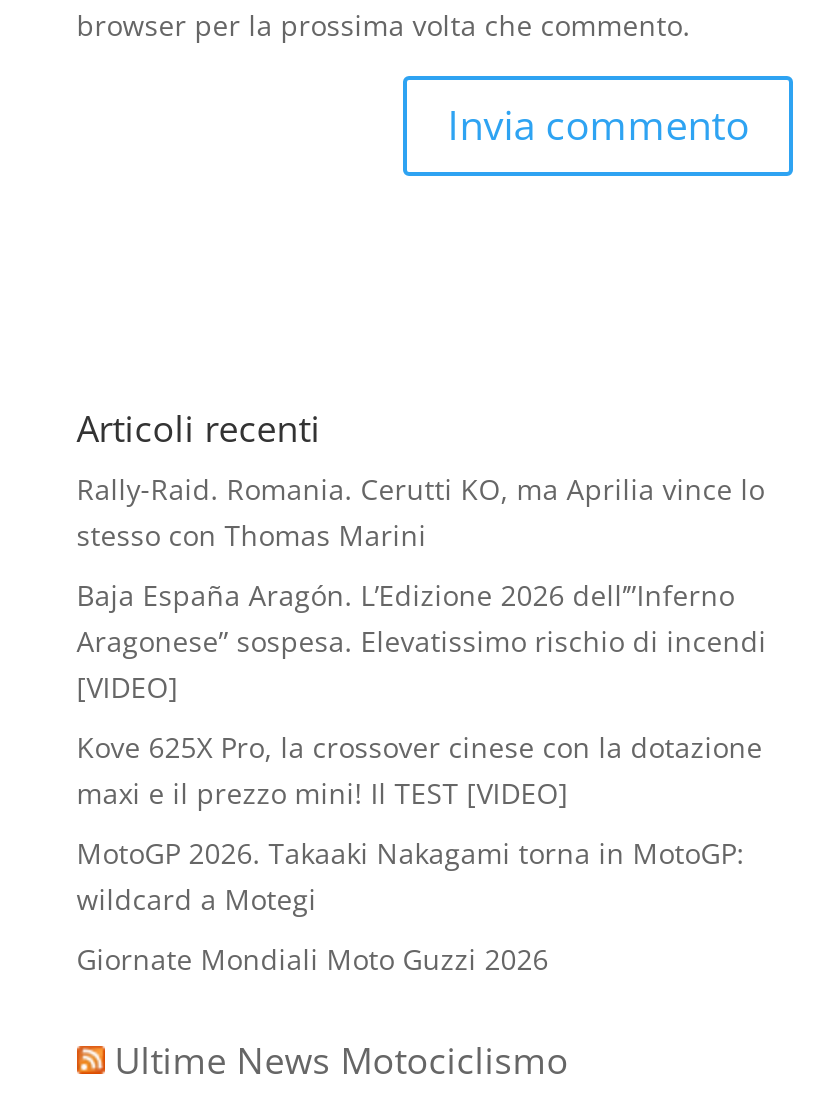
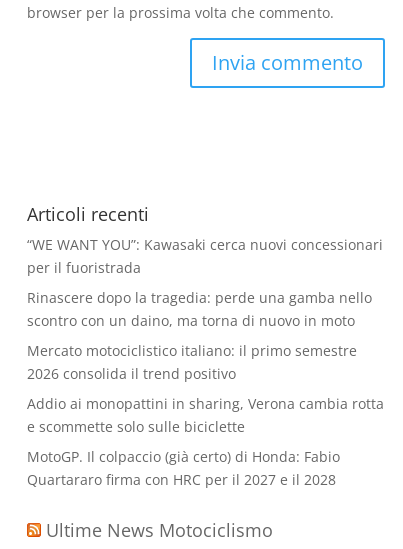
[77,470,765,554] Rally-Raid. Romania. Cerutti KO, ma Aprilia vince lo | stesso con Thomas Marini -> [27,235,383,277] “WE WANT YOU”: Kawasaki cerca nuovi concessionari | per il fuoristrada
[77,576,767,706] Baja España Aragón. L’Edizione 2026 dell’”Inferno | Aragonese” sospesa. Elevatissimo rischio di incendi | [VIDEO] -> [27,288,372,330] Rinascere dopo la tragedia: perde una gamba nello | scontro con un daino, ma torna di nuovo in moto
[77,728,763,812] Kove 625X Pro, la crossover cinese con la dotazione | maxi e il prezzo mini! Il TEST [VIDEO] -> [27,341,357,383] Mercato motociclistico italiano: il primo semestre | 2026 consolida il trend positivo
[77,834,745,918] MotoGP 2026. Takaaki Nakagami torna in MotoGP: | wildcard a Motegi -> [27,394,384,436] Addio ai monopattini in sharing, Verona cambia rotta | e scommette solo sulle biciclette
[77,940,549,978] Giornate Mondiali Moto Guzzi 2026 -> [27,447,340,489] MotoGP. Il colpaccio (già certo) di Honda: Fabio | Quartararo firma con HRC per il 2027 e il 2028

